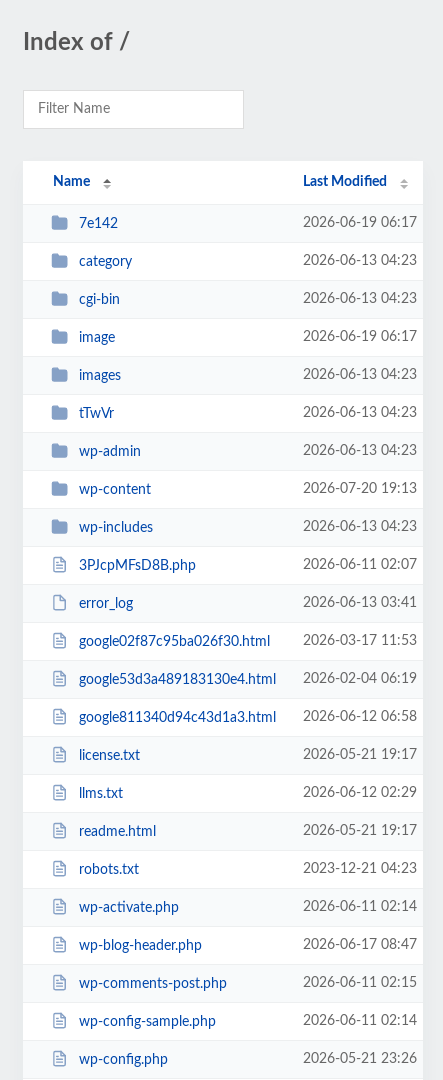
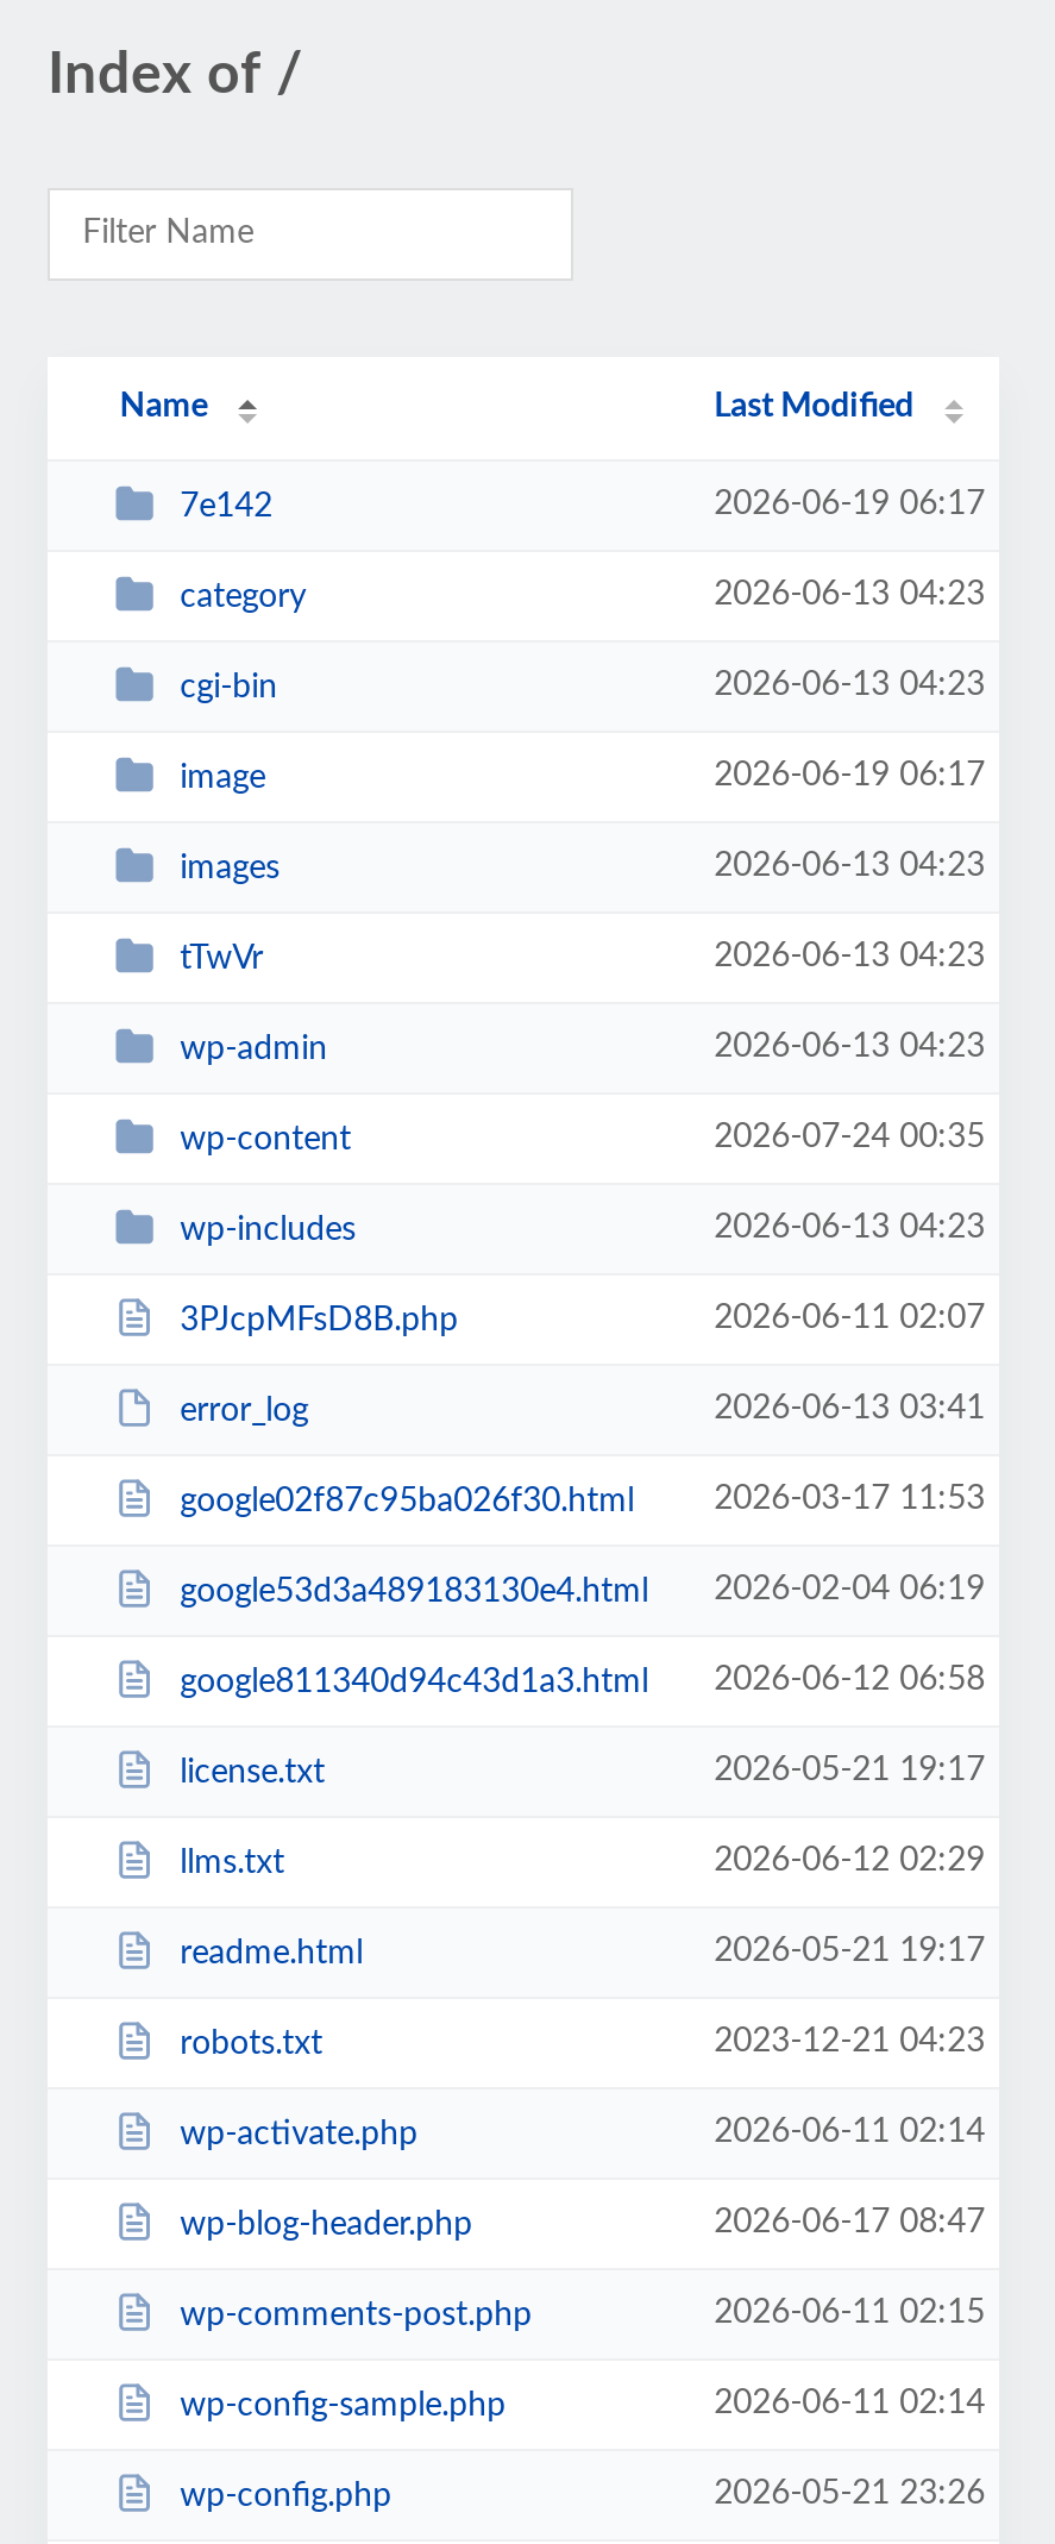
[303,482,417,496] 2026-07-20 19:13 -> [714,1121,985,1154] 2026-07-24 00:35

